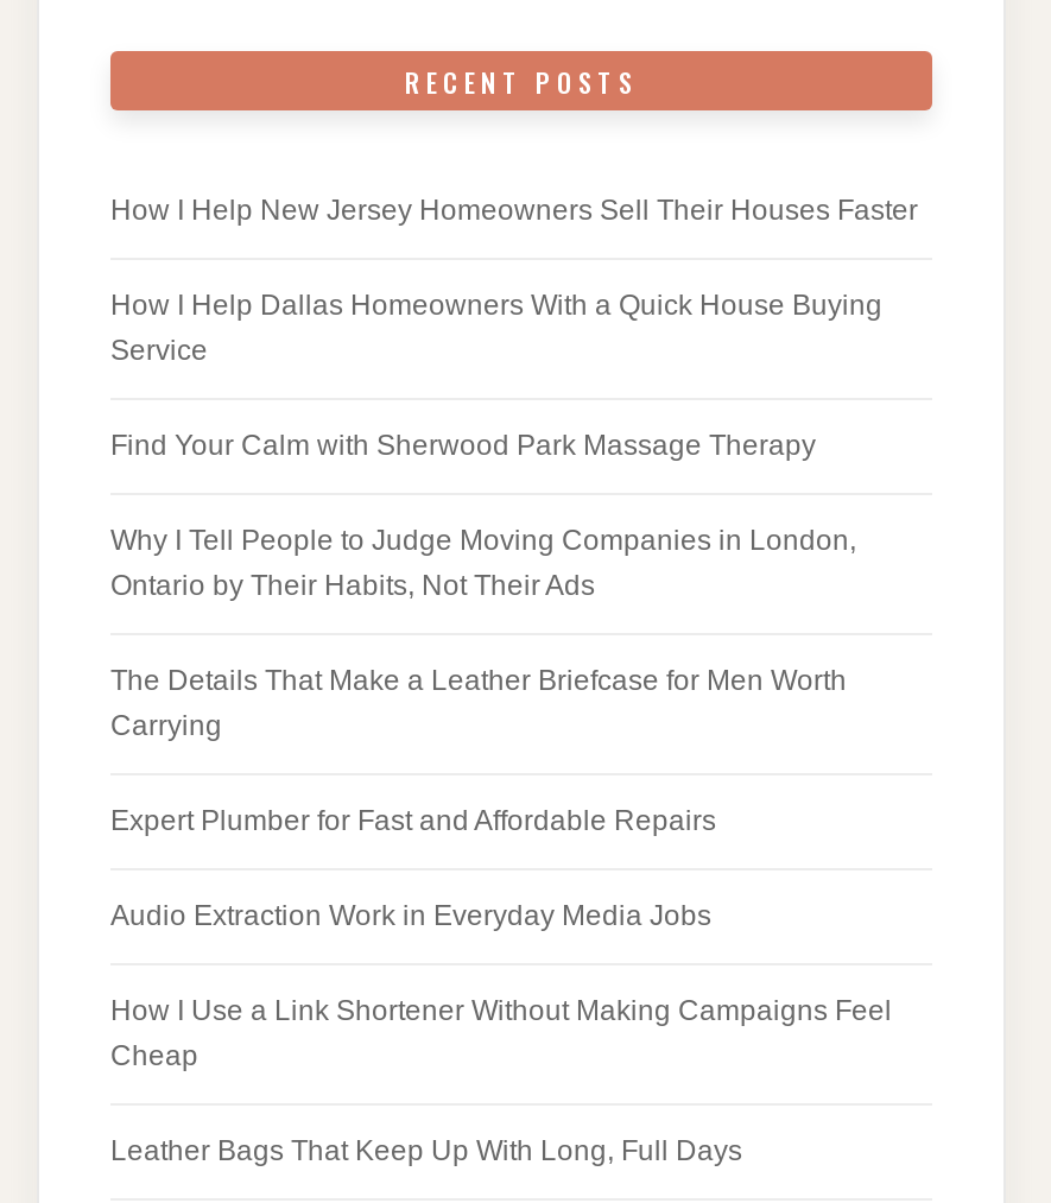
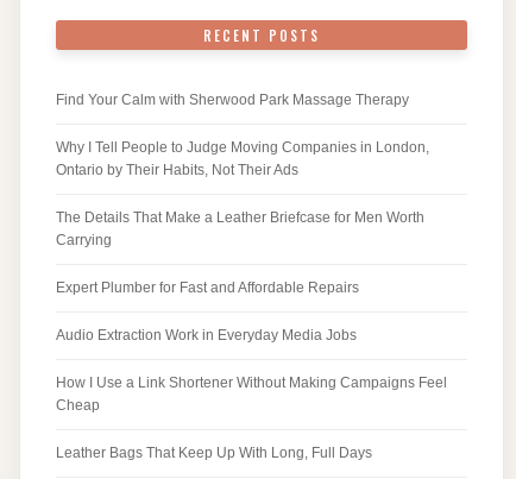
[110,193,918,366] How I Help New Jersey Homeowners Sell Their Houses Faster | How I Help Dallas Homeowners With a Quick House Buying | Service -> none

